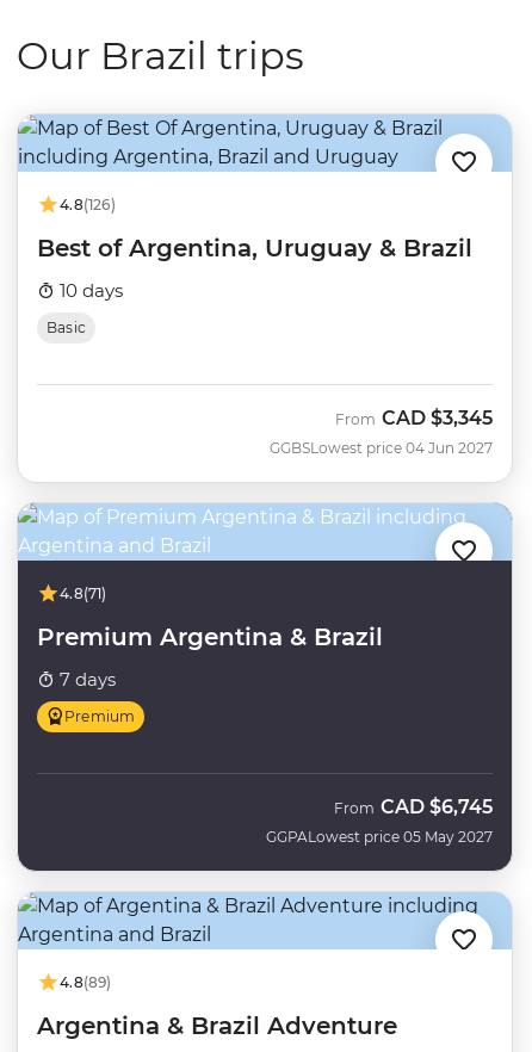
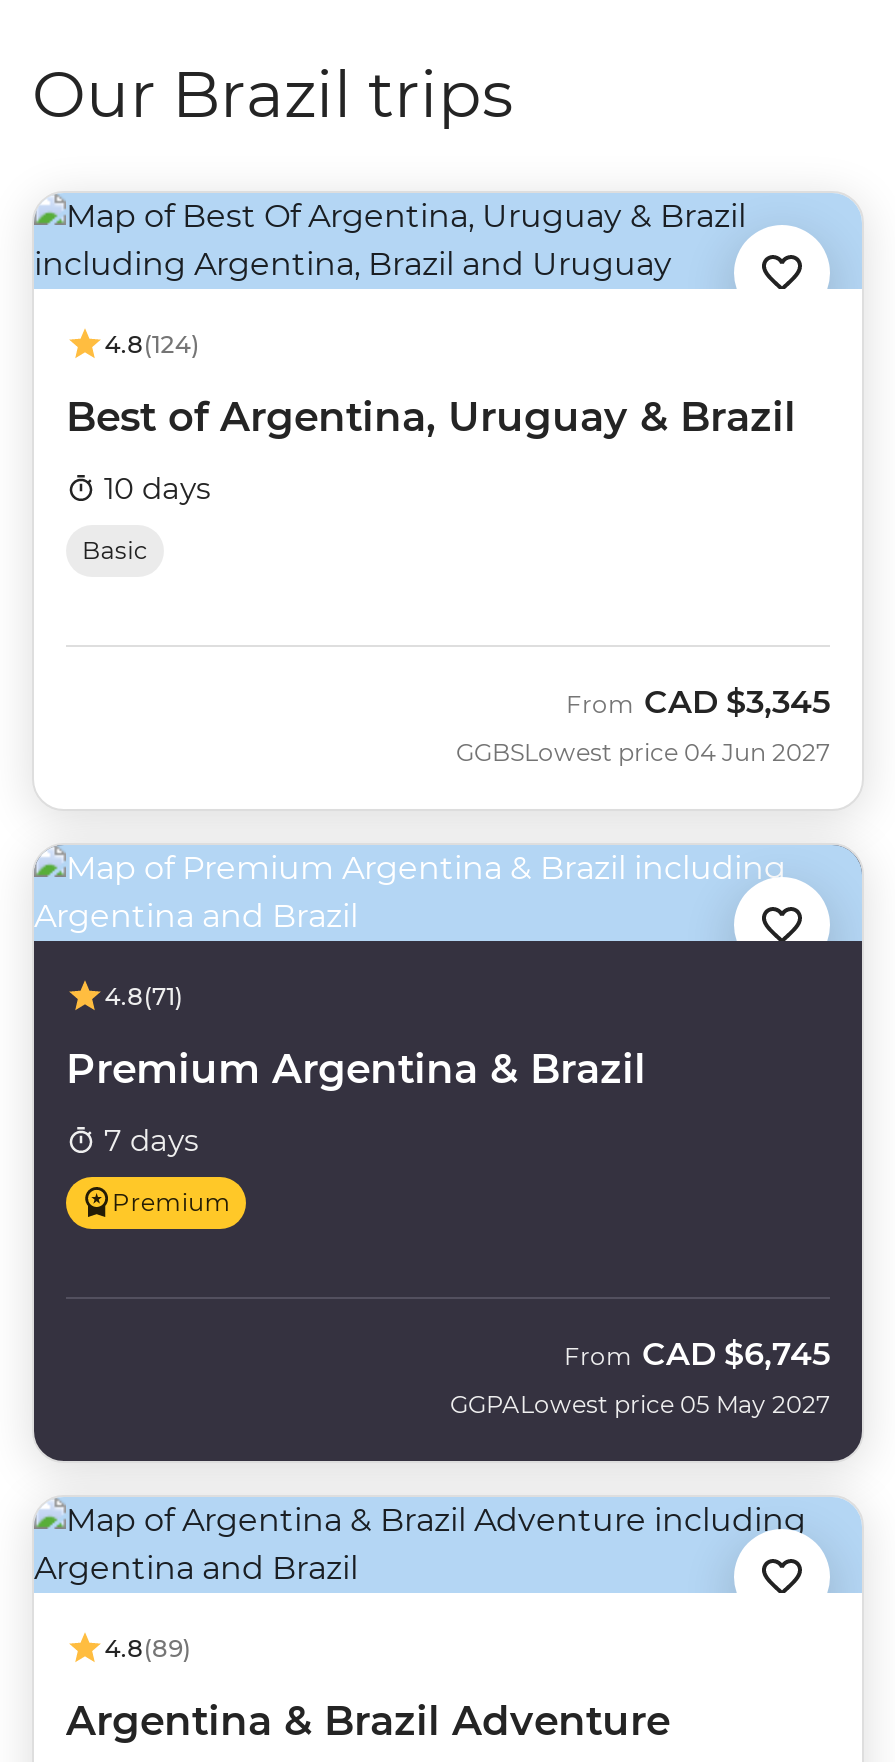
[60,196,116,214] 4.8(126) -> [104,329,200,359] 4.8(124)

